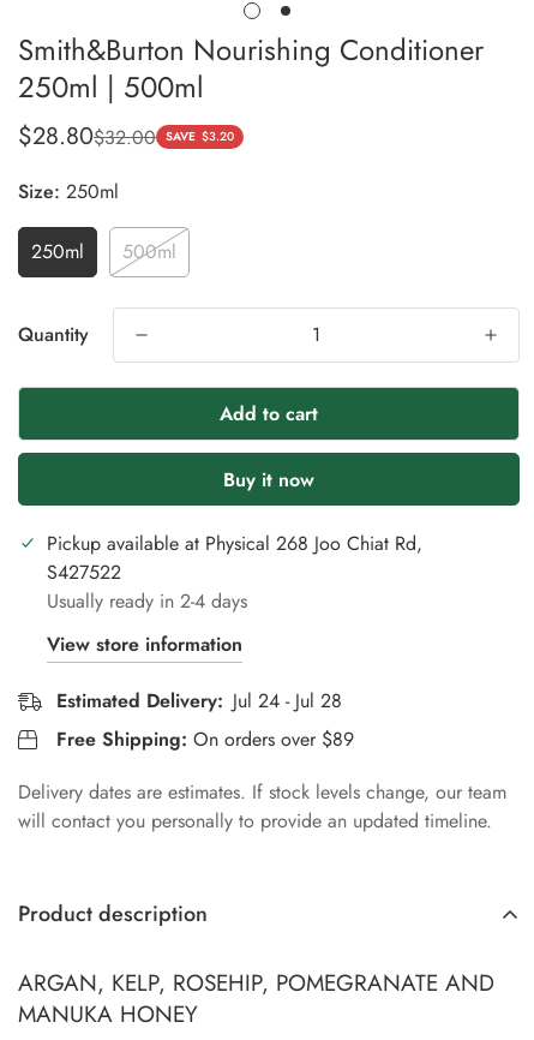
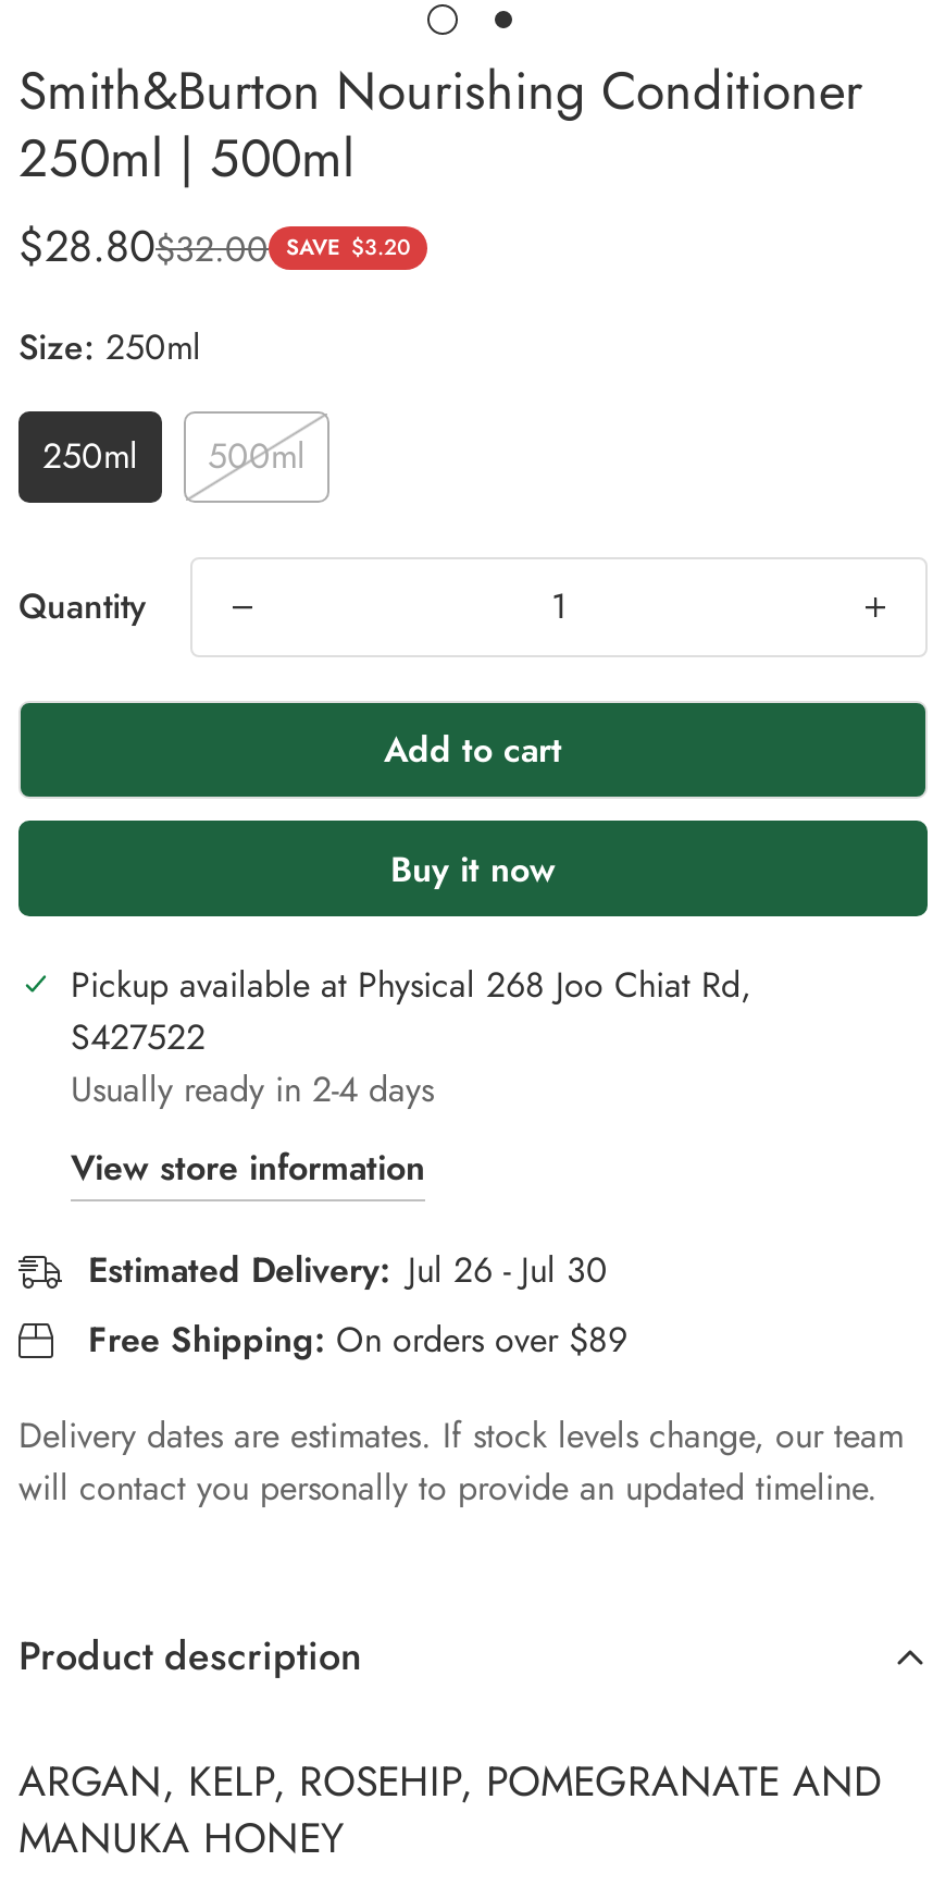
[56,687,342,715] Estimated Delivery: Jul 24 - Jul 28 -> [88,1245,608,1295] Estimated Delivery: Jul 26 - Jul 30

